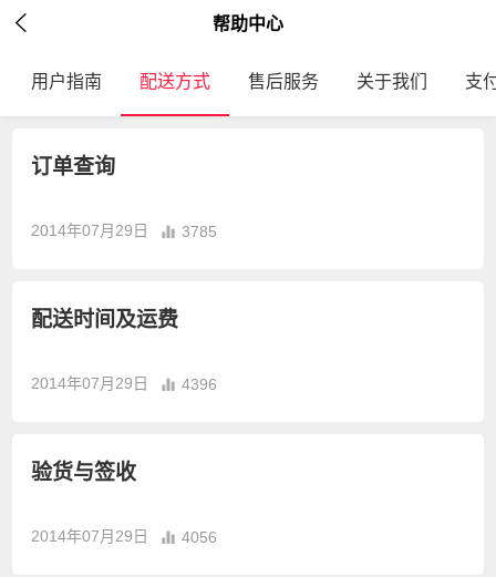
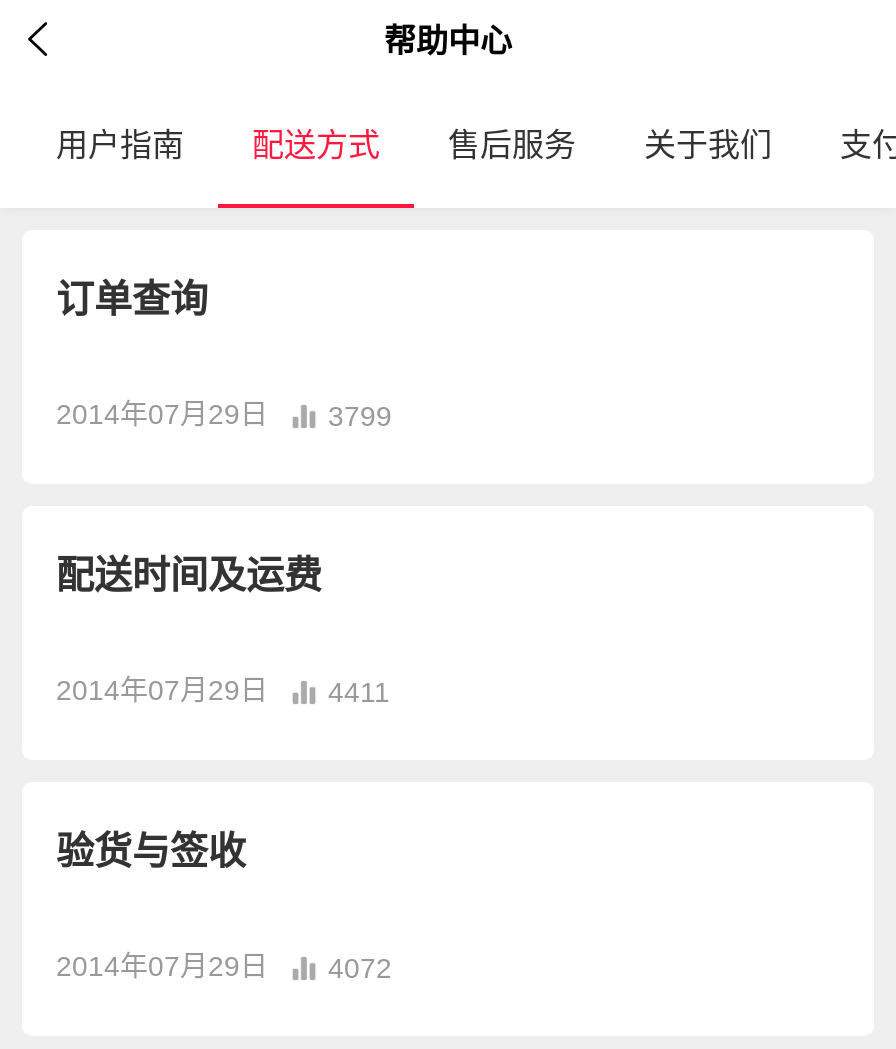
[31,221,217,240] 2014年07月29日 3785 -> [56,398,392,431] 2014年07月29日 3799
[31,374,217,393] 2014年07月29日 4396 -> [56,674,390,707] 2014年07月29日 4411
[31,527,217,545] 2014年07月29日 4056 -> [56,950,392,983] 2014年07月29日 4072

